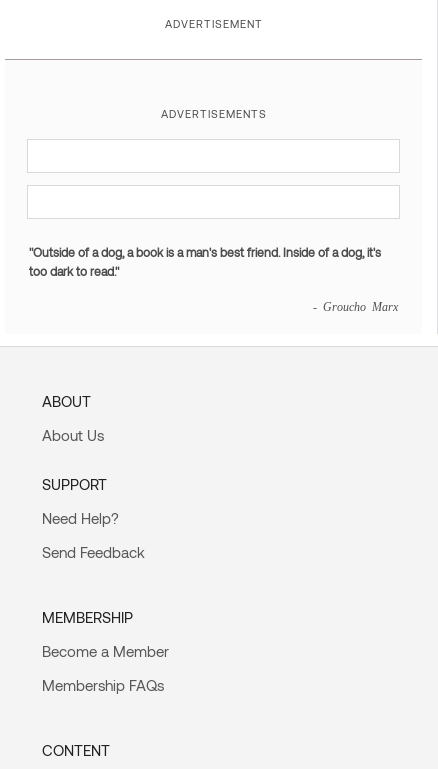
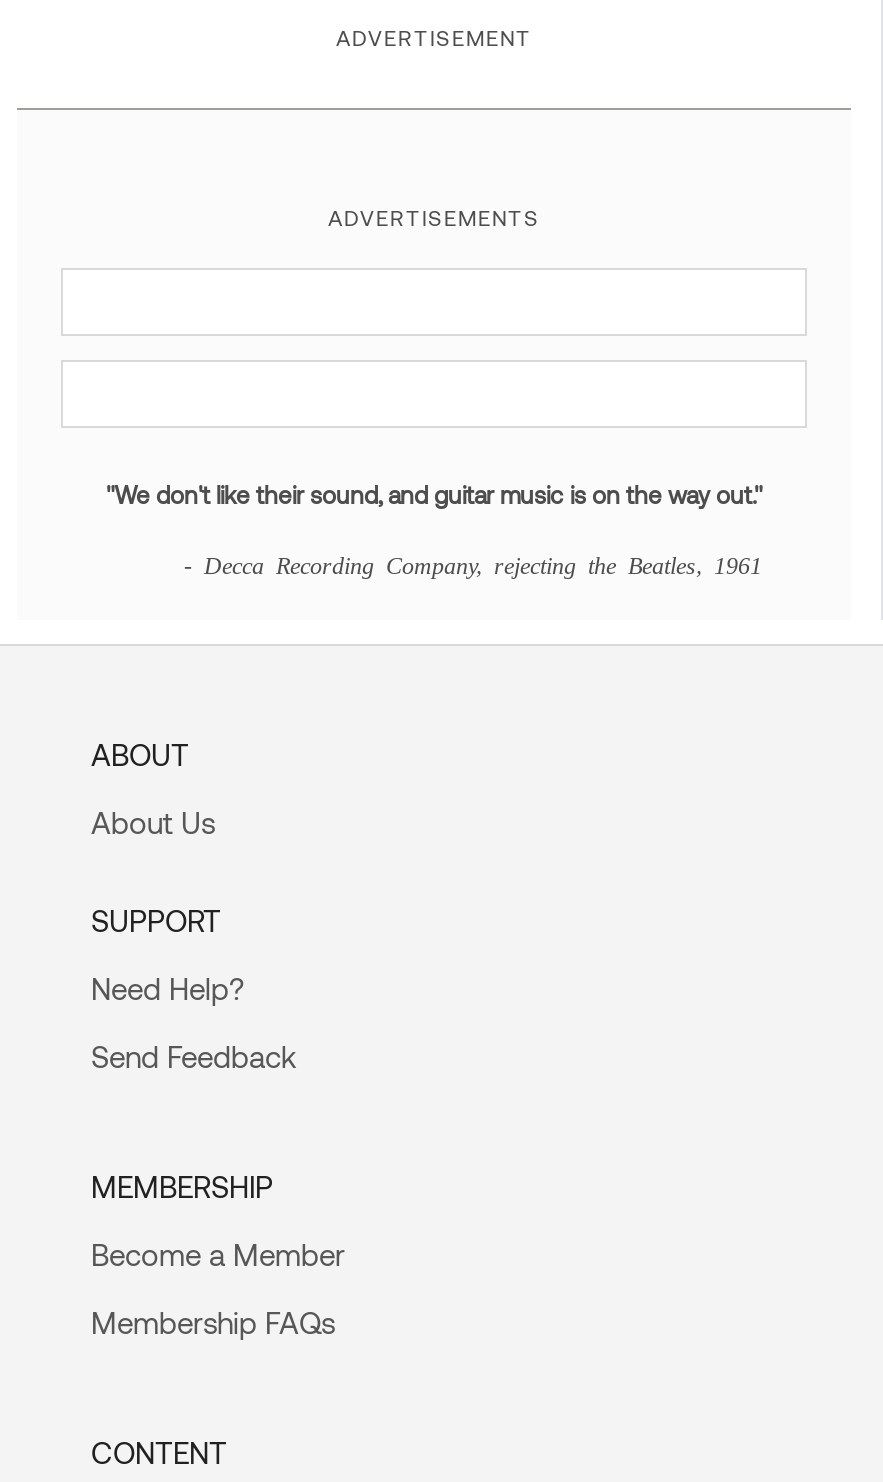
[29,245,381,278] "Outside of a dog, a book is a man's best friend. Inside of a dog, it's | too dark to read." -> [106,481,762,509] "We don't like their sound, and guitar music is on the way out."
[313,300,398,312] - Groucho Marx -> [184,553,762,577] - Decca Recording Company, rejecting the Beatles, 1961

